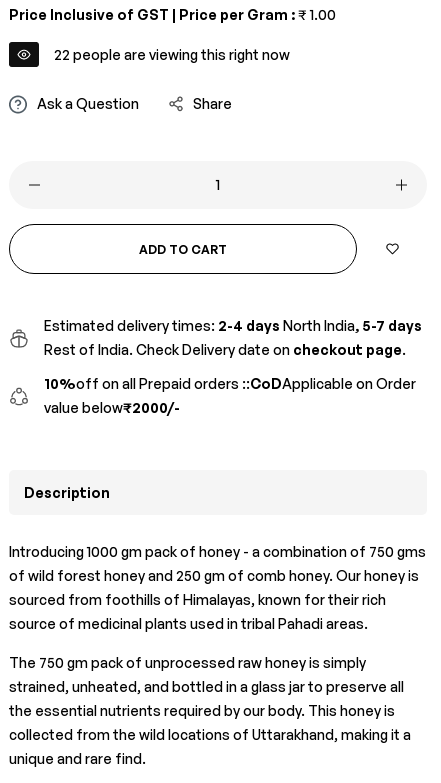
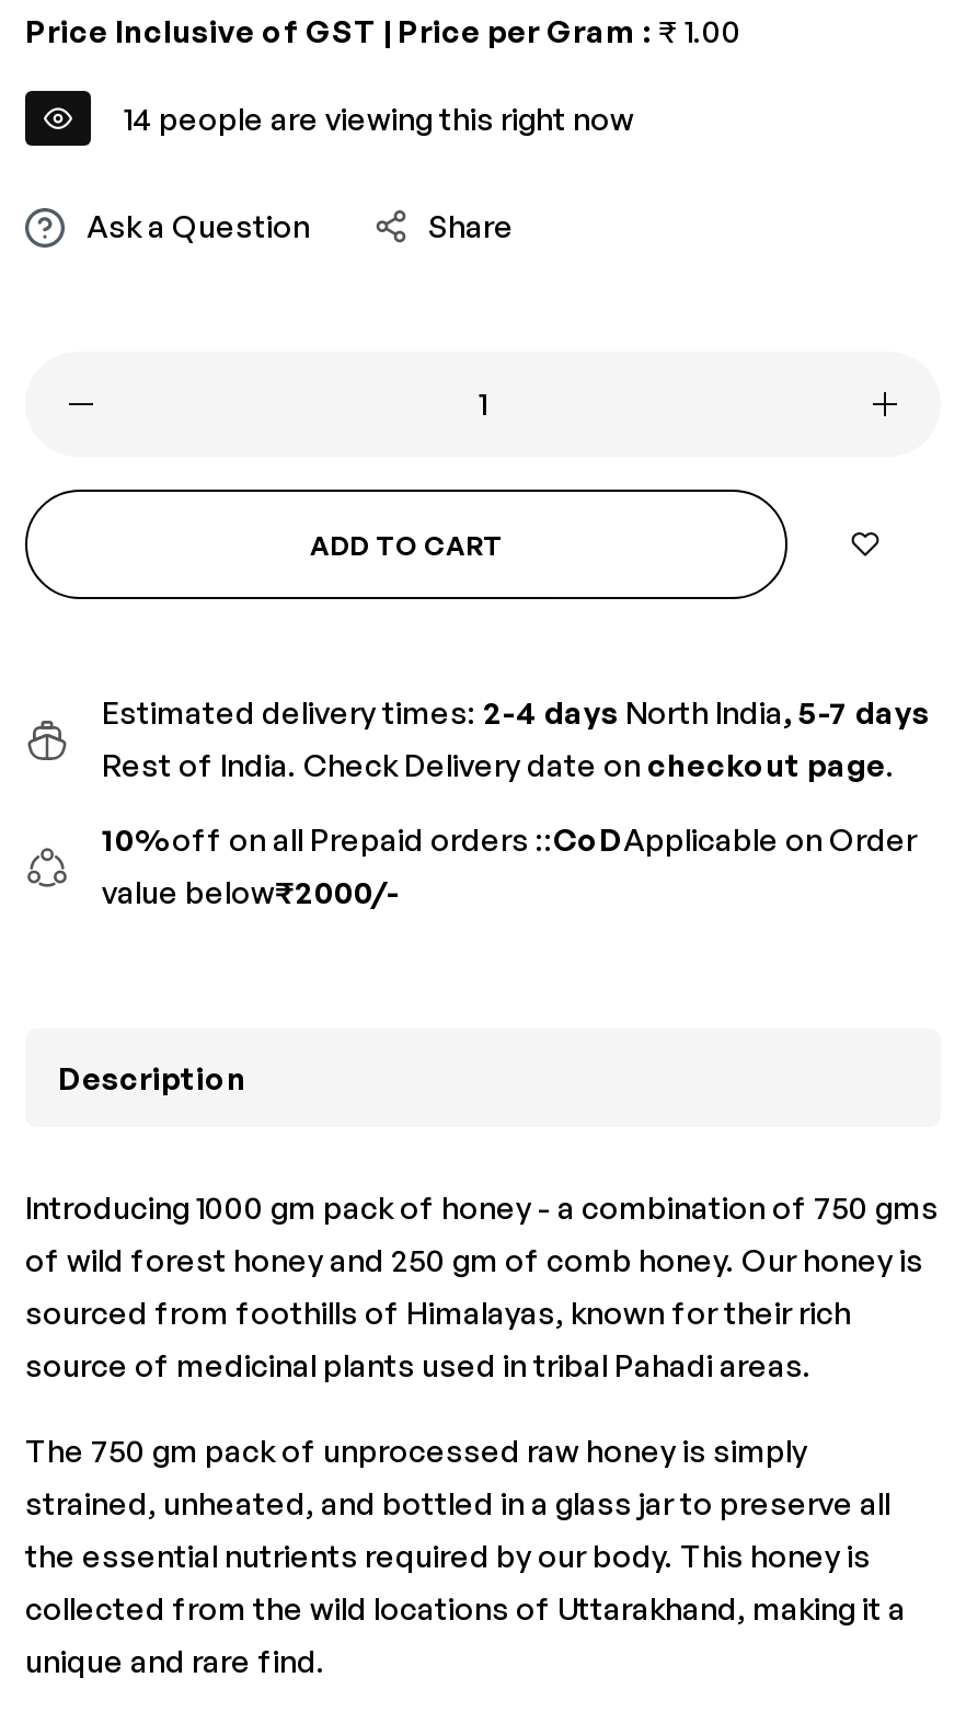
[54,45,290,62] 22 people are viewing this right now -> [124,99,634,136] 14 people are viewing this right now

